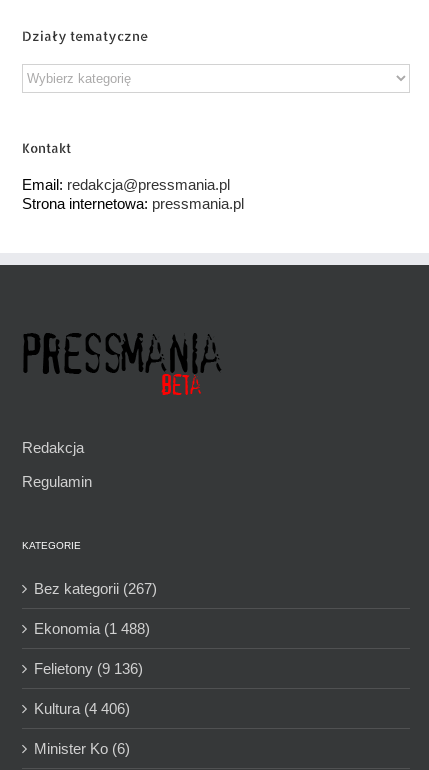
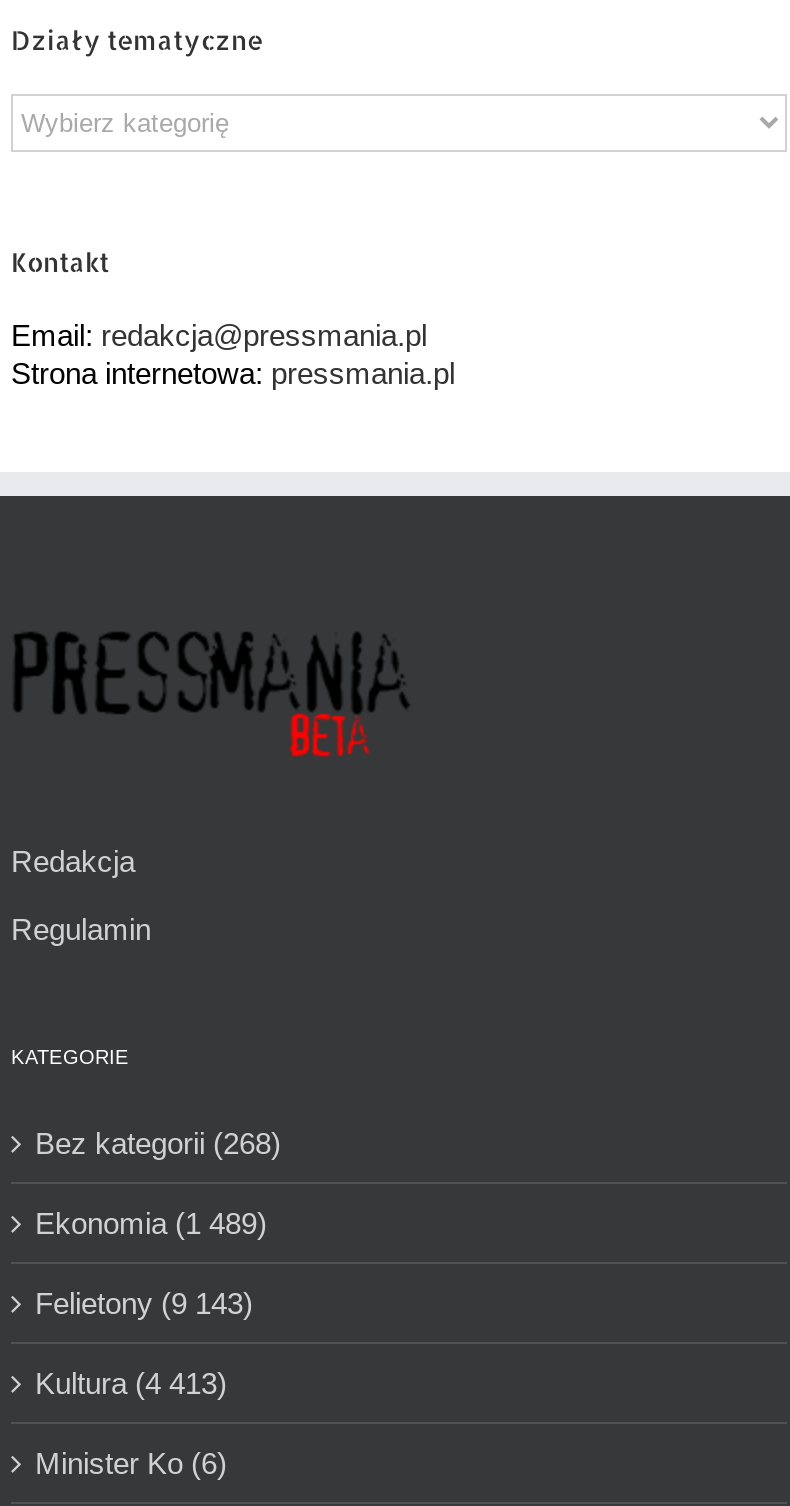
[34,580,157,597] Bez kategorii (267) -> [35,1127,281,1161] Bez kategorii (268)
[34,620,150,637] Ekonomia (1 488) -> [35,1207,267,1241] Ekonomia (1 489)
[34,660,143,677] Felietony (9 136) -> [35,1287,253,1321] Felietony (9 143)
[34,700,130,717] Kultura (4 406) -> [35,1367,227,1401] Kultura (4 413)

